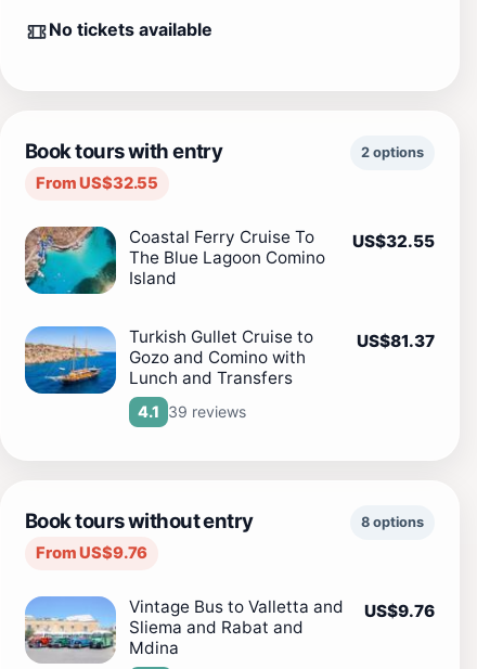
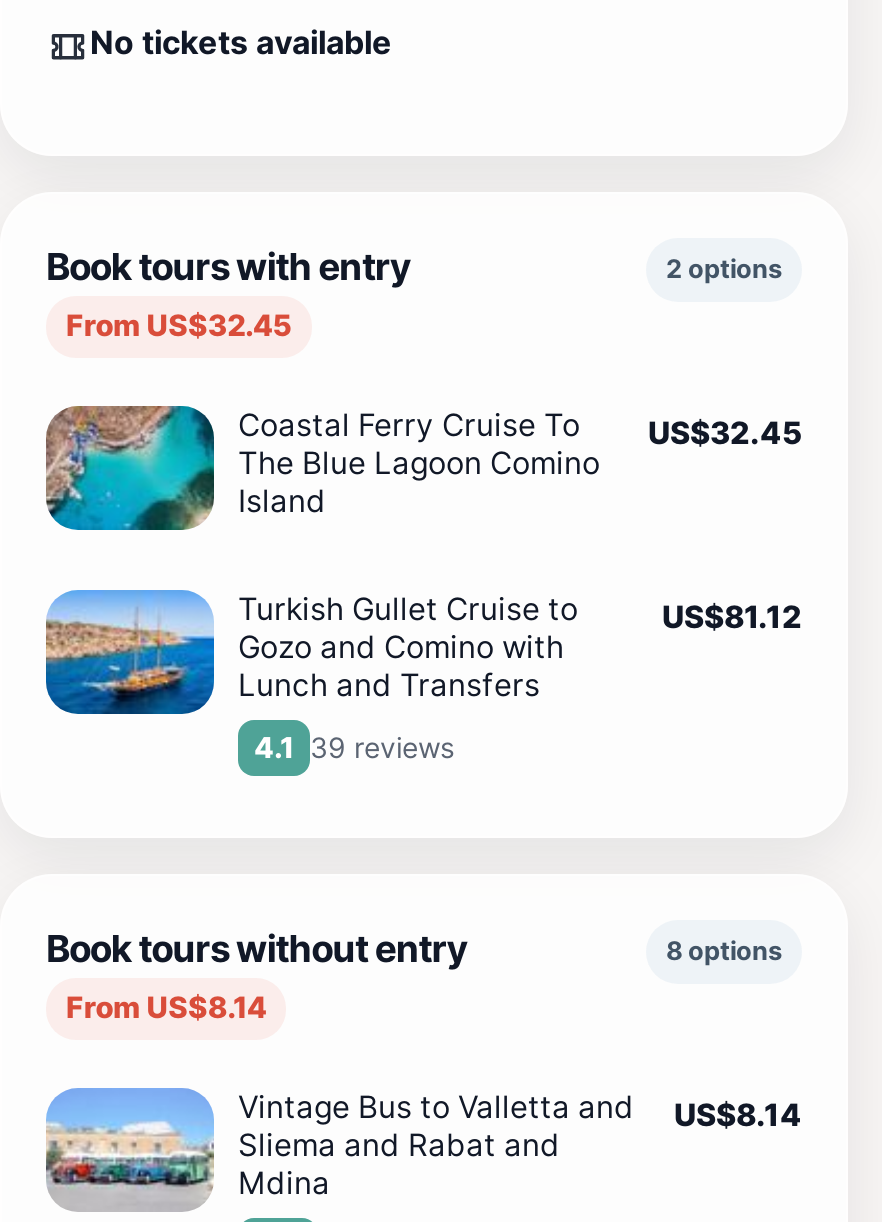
[36,173,158,193] From US$32.55 -> [66,307,292,343] From US$32.45
[129,226,435,251] Coastal Ferry Cruise To US$32.55 -> [238,405,802,451] Coastal Ferry Cruise To US$32.45
[357,330,435,351] US$81.37 -> [662,597,802,635] US$81.12
[36,543,148,562] From US$9.76 -> [66,989,266,1025] From US$8.14
[129,596,435,621] Vintage Bus to Valletta and US$9.76 -> [238,1087,802,1133] Vintage Bus to Valletta and US$8.14

